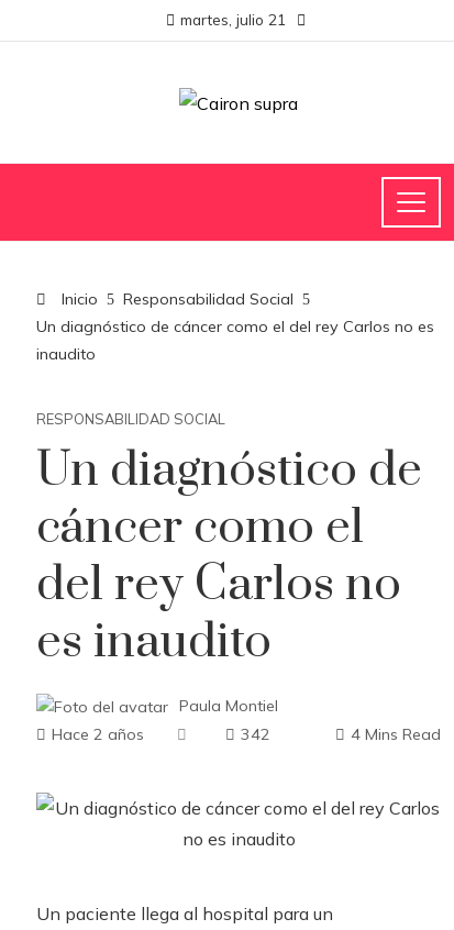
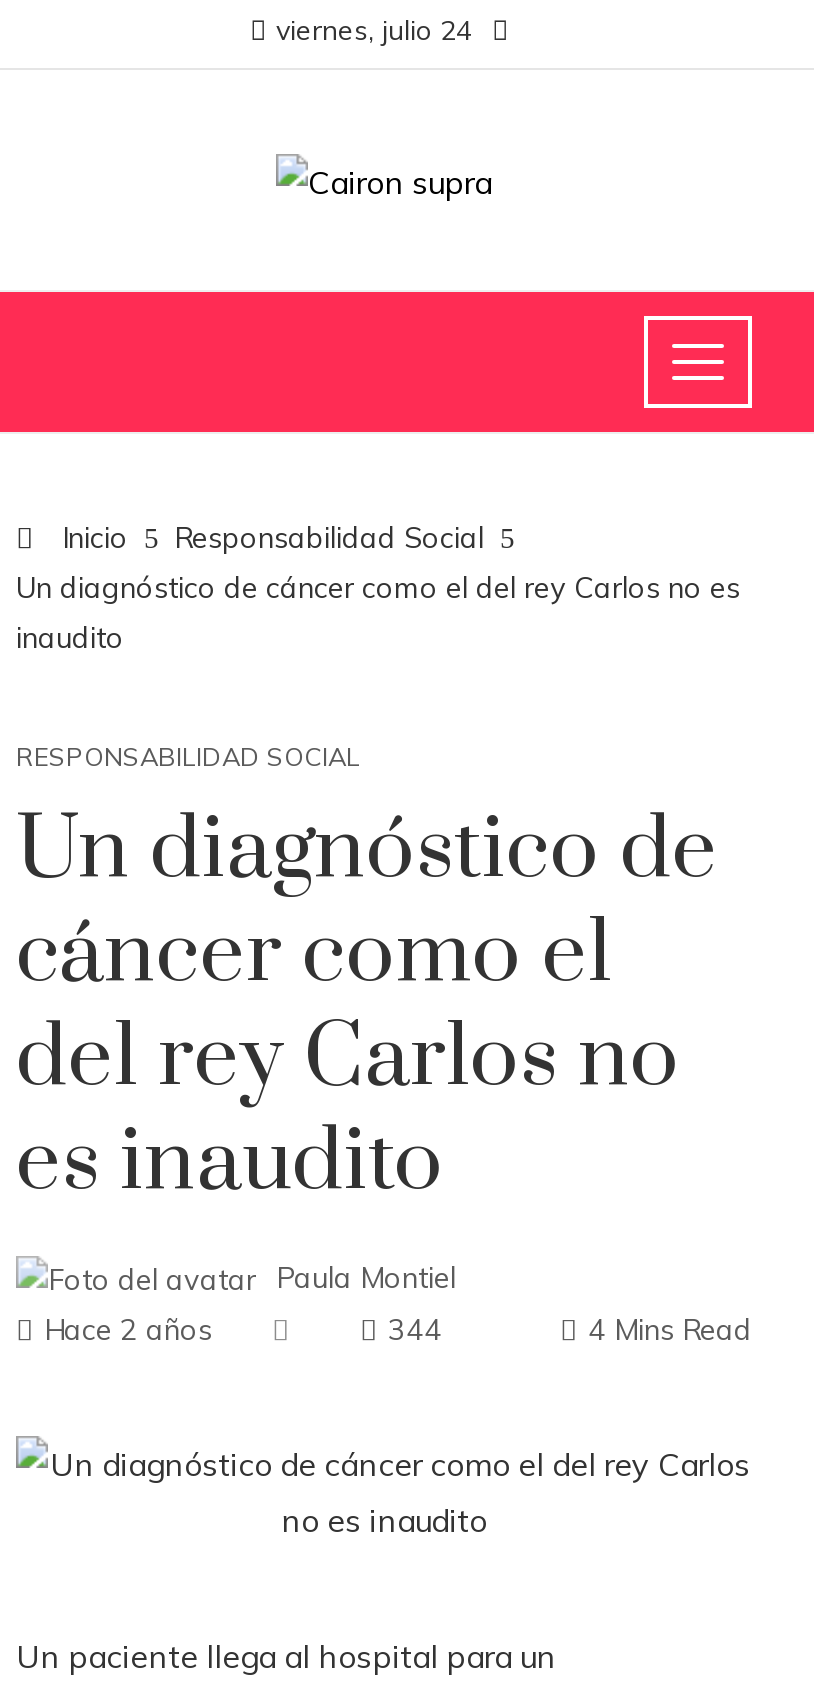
[180,10,286,29] martes, julio 21 -> [276,12,472,46] viernes, julio 24
[241,724,270,744] 342 -> [388,1312,442,1348] 344

